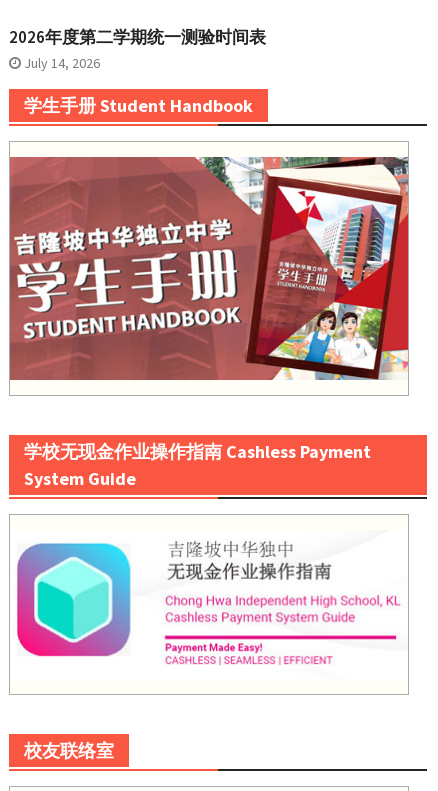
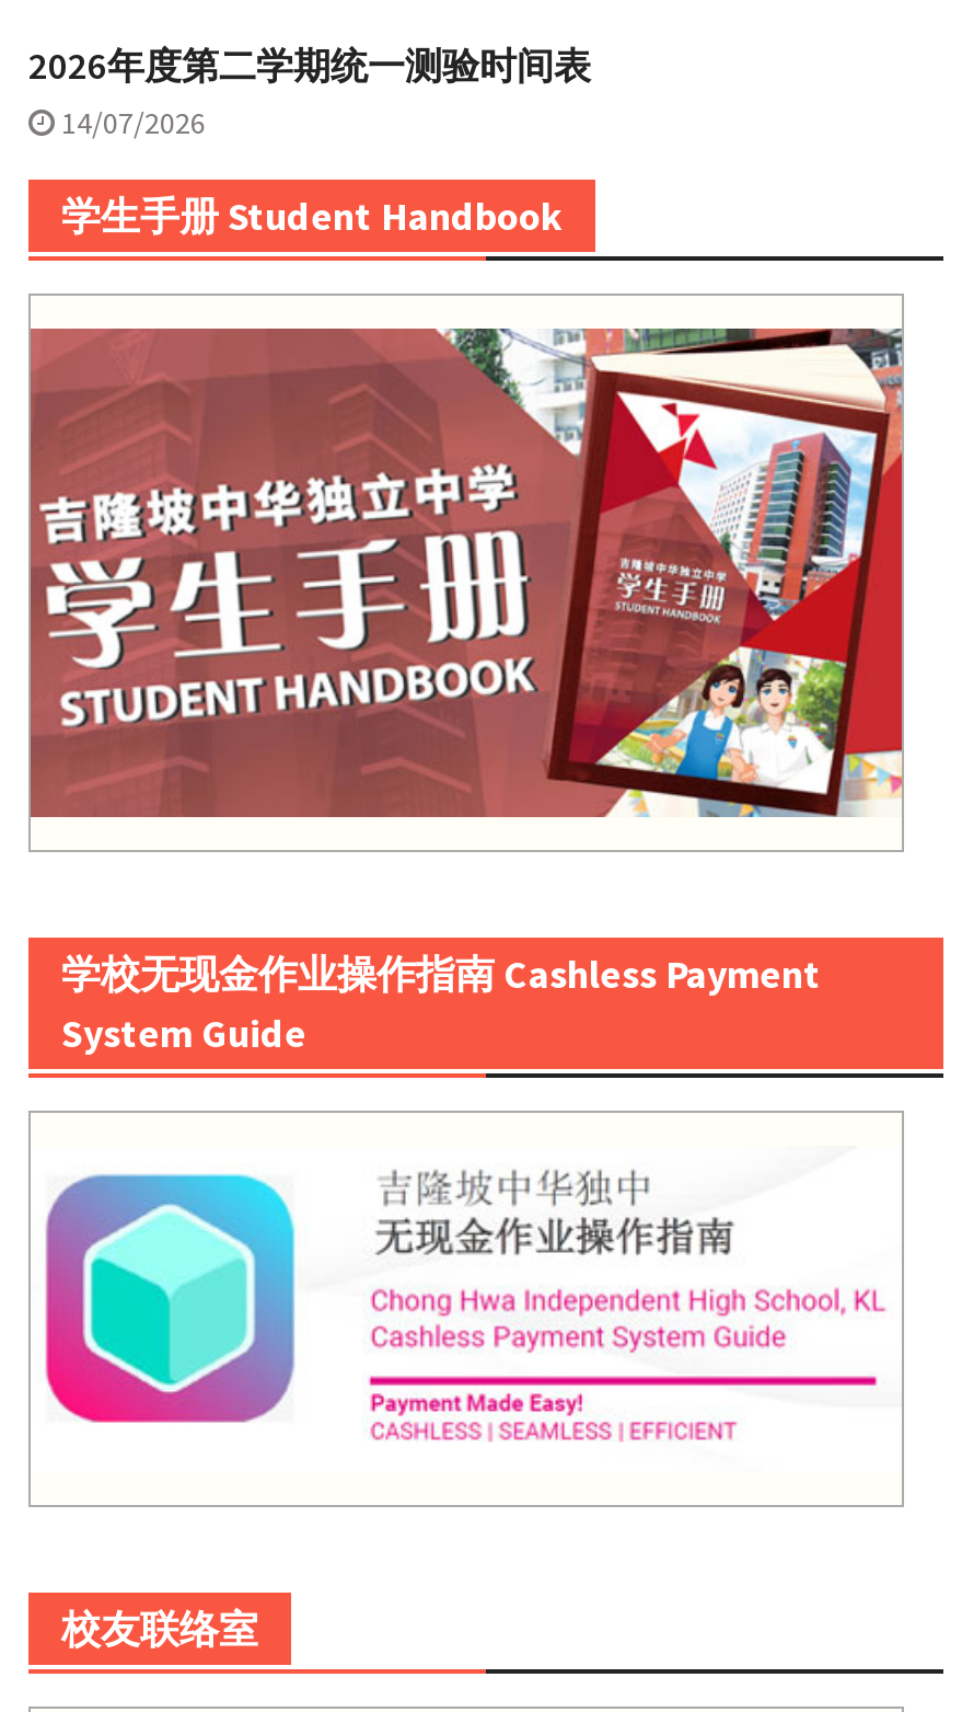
[24,53,100,71] July 14, 2026 -> [61,102,206,141] 14/07/2026

